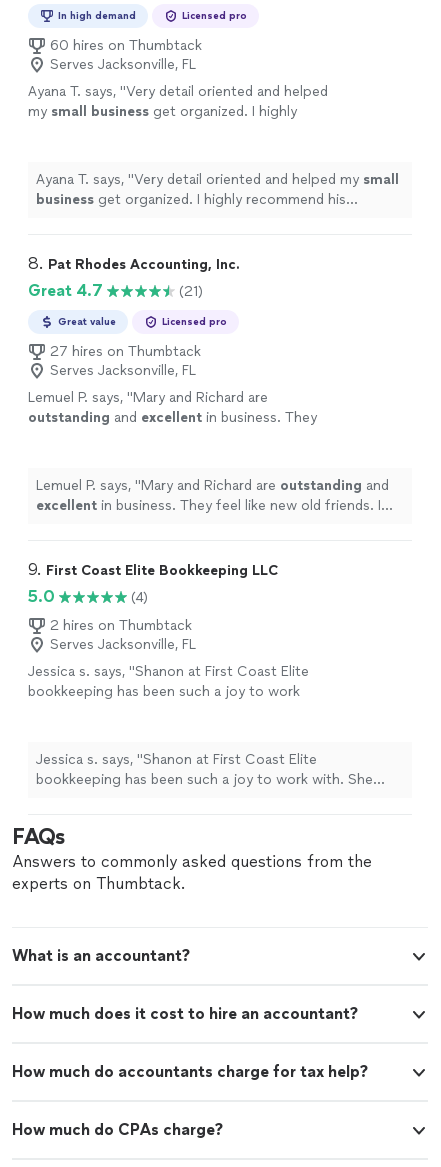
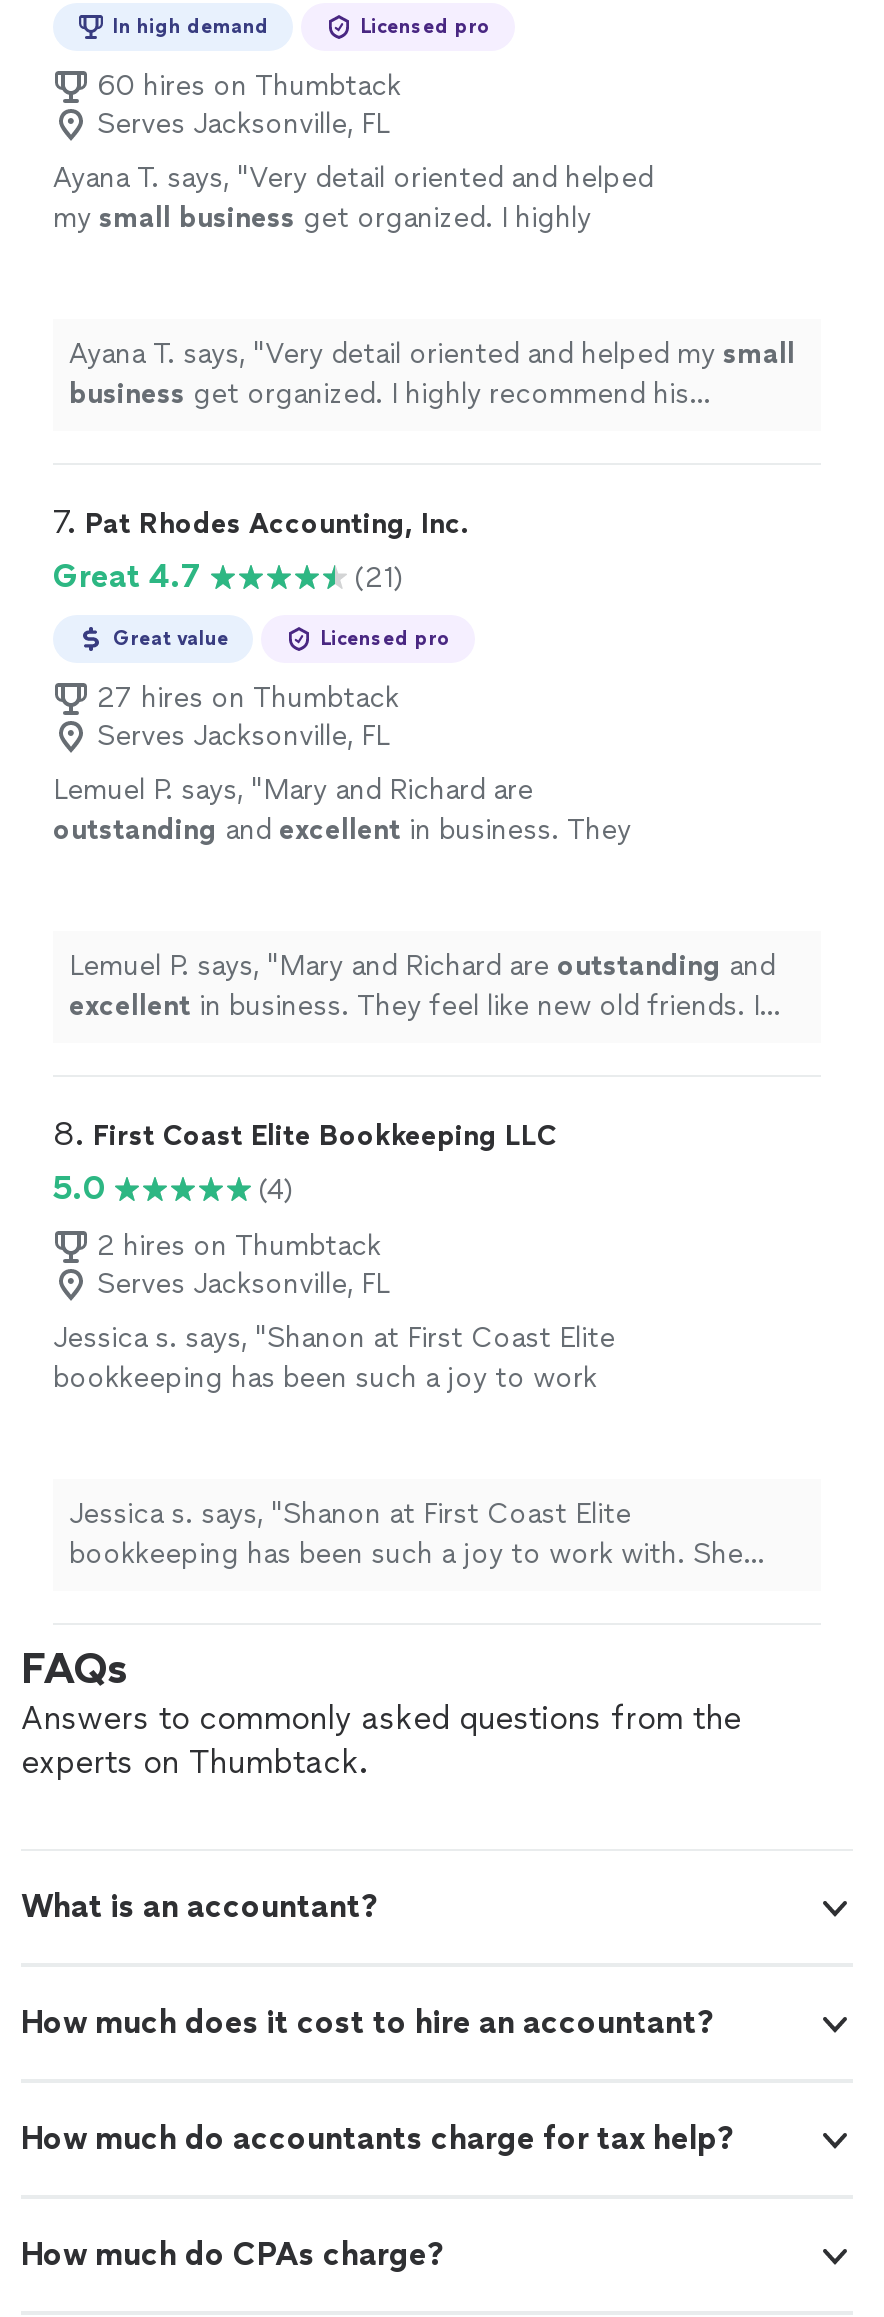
[28,254,240,273] 8. Pat Rhodes Accounting, Inc. -> [53,503,469,541] 7. Pat Rhodes Accounting, Inc.
[28,560,278,579] 9. First Coast Elite Bookkeeping LLC -> [53,1115,557,1153] 8. First Coast Elite Bookkeeping LLC

